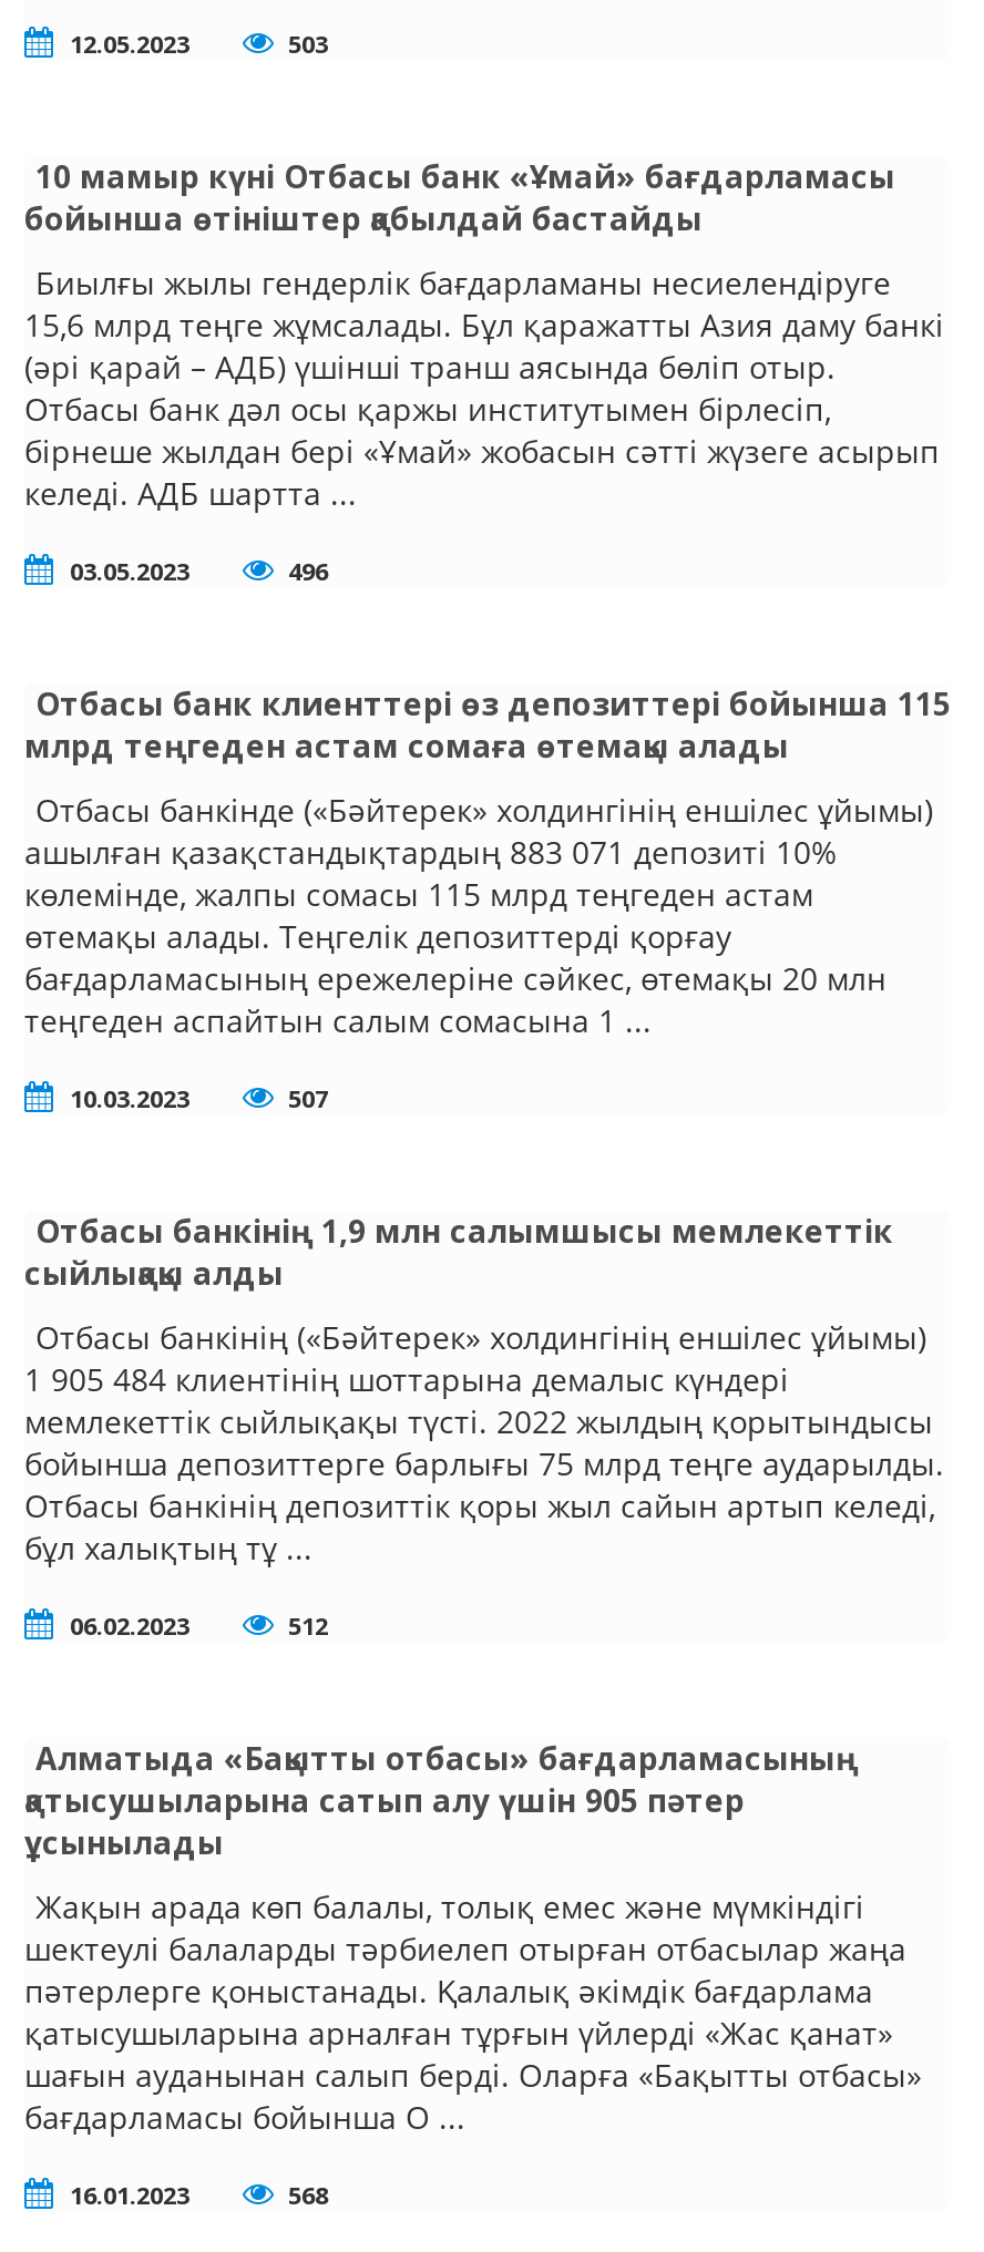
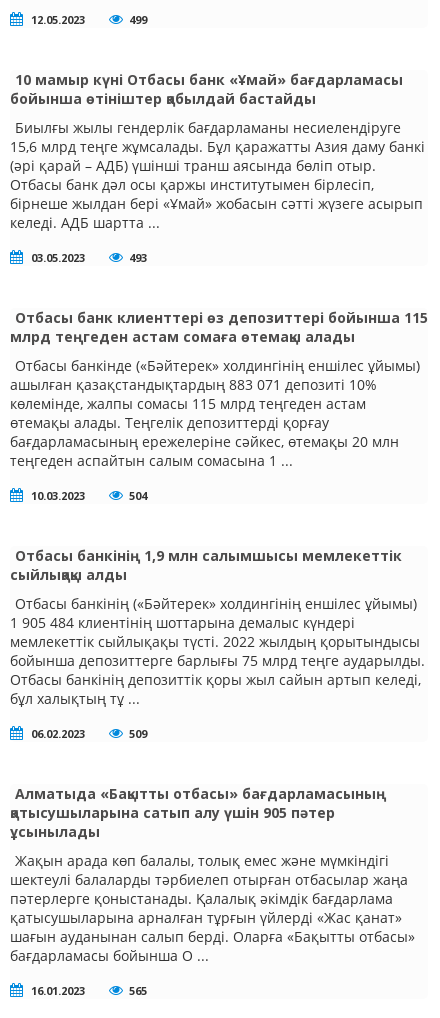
[281,27,328,60] 503 -> [126,12,147,27] 499
[281,554,328,587] 496 -> [126,250,147,265] 493
[281,1081,328,1114] 507 -> [126,488,147,503] 504
[281,1608,328,1642] 512 -> [126,726,147,741] 509
[281,2178,328,2211] 568 -> [126,983,147,998] 565

